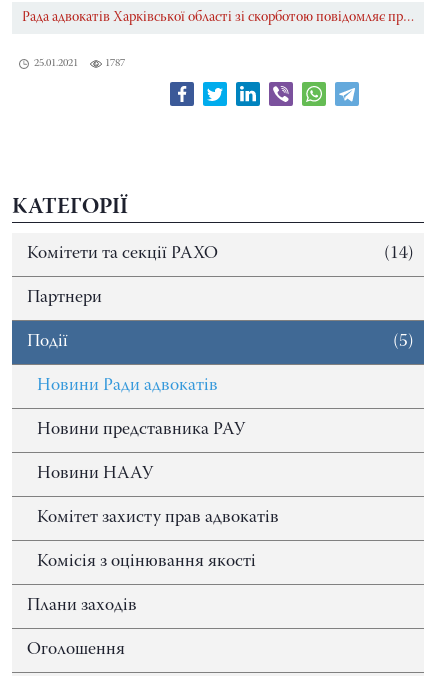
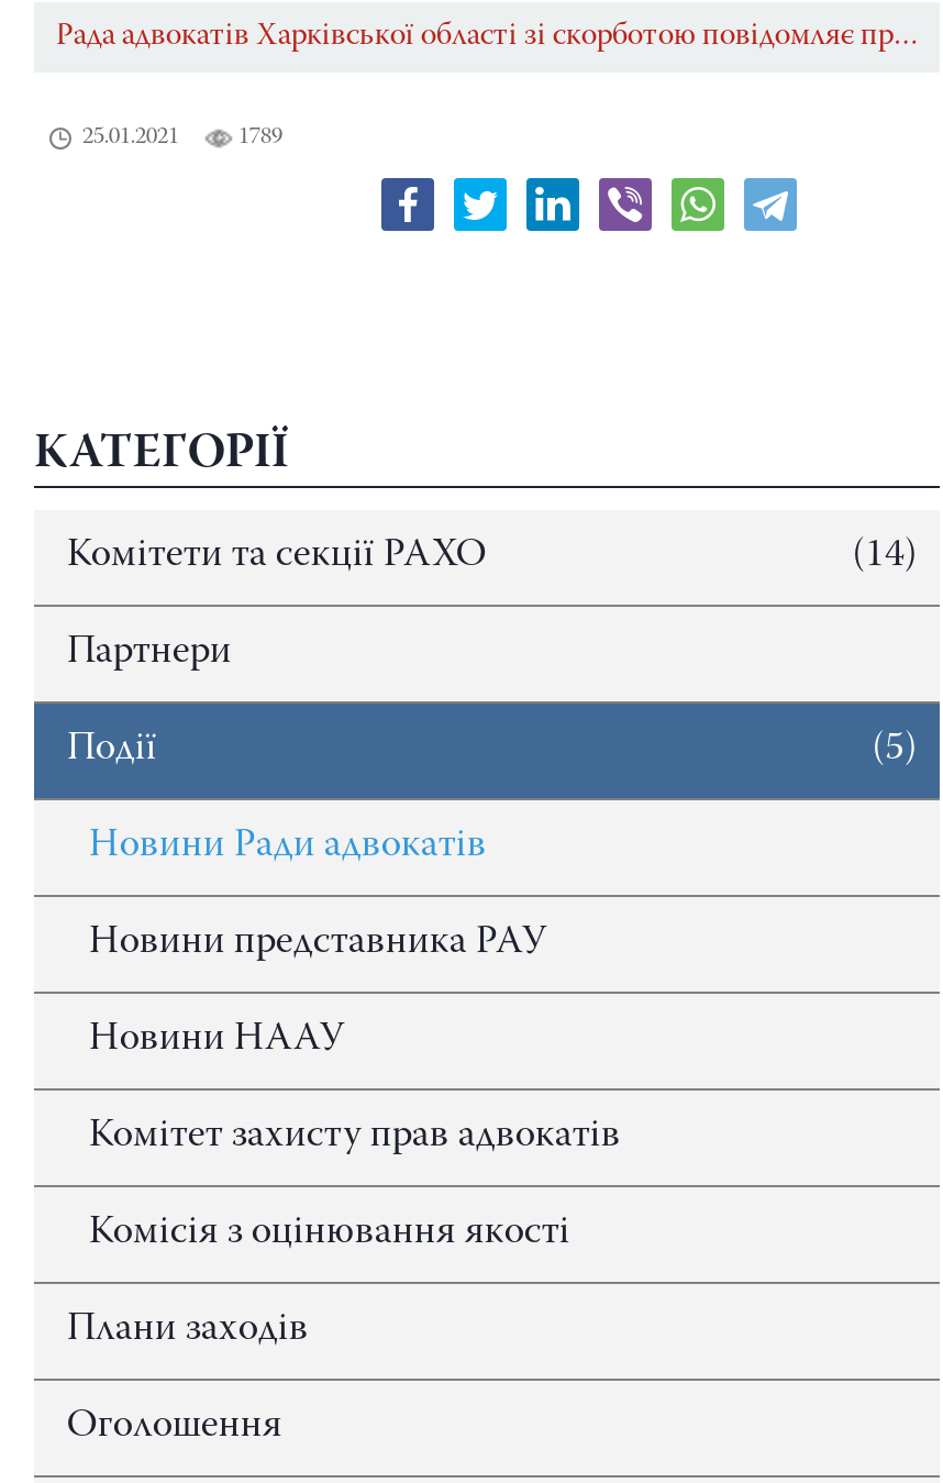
[105,58,125,69] 1787 -> [238,126,282,150] 1789

